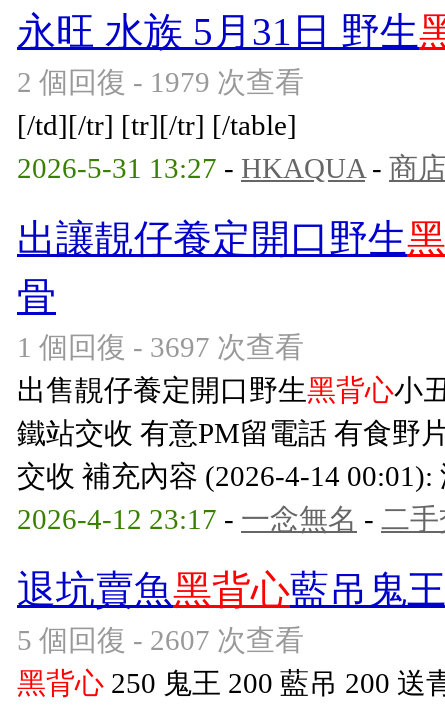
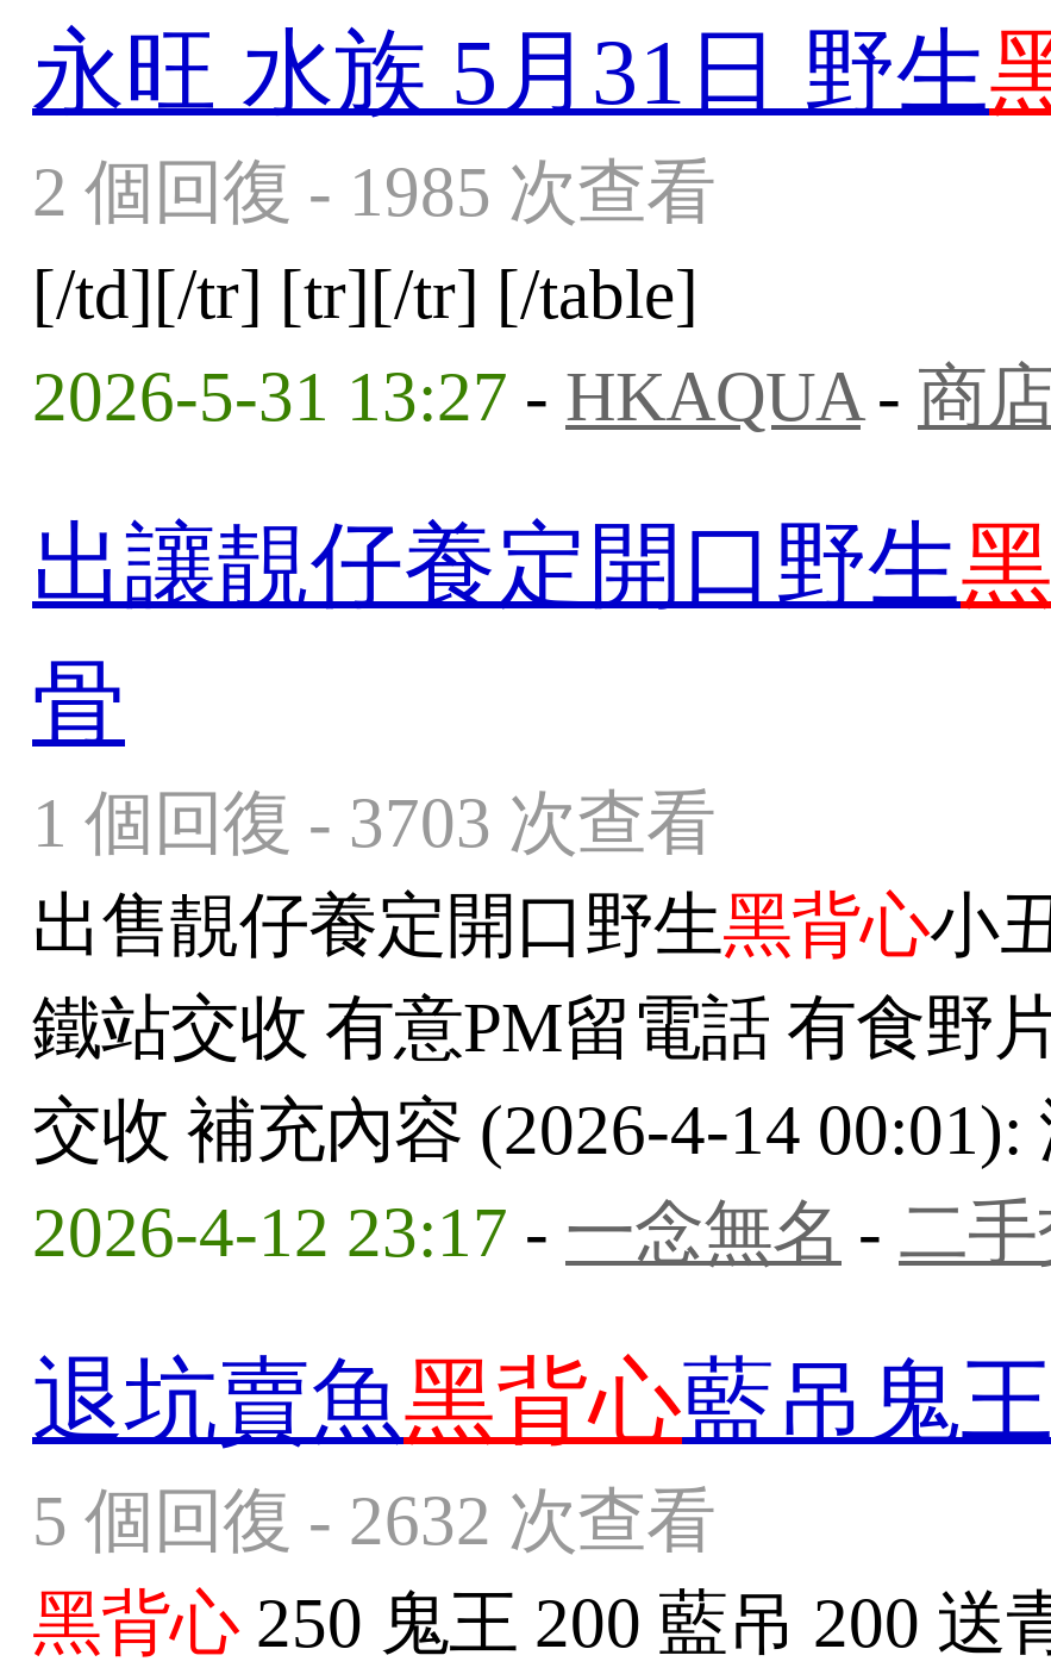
[17,66,304,98] 2 個回復 - 1979 次查看 -> [32,154,715,230] 2 個回復 - 1985 次查看
[17,331,304,363] 1 個回復 - 3697 次查看 -> [32,785,715,861] 1 個回復 - 3703 次查看
[17,624,304,656] 5 個回復 - 2607 次查看 -> [32,1482,715,1559] 5 個回復 - 2632 次查看

